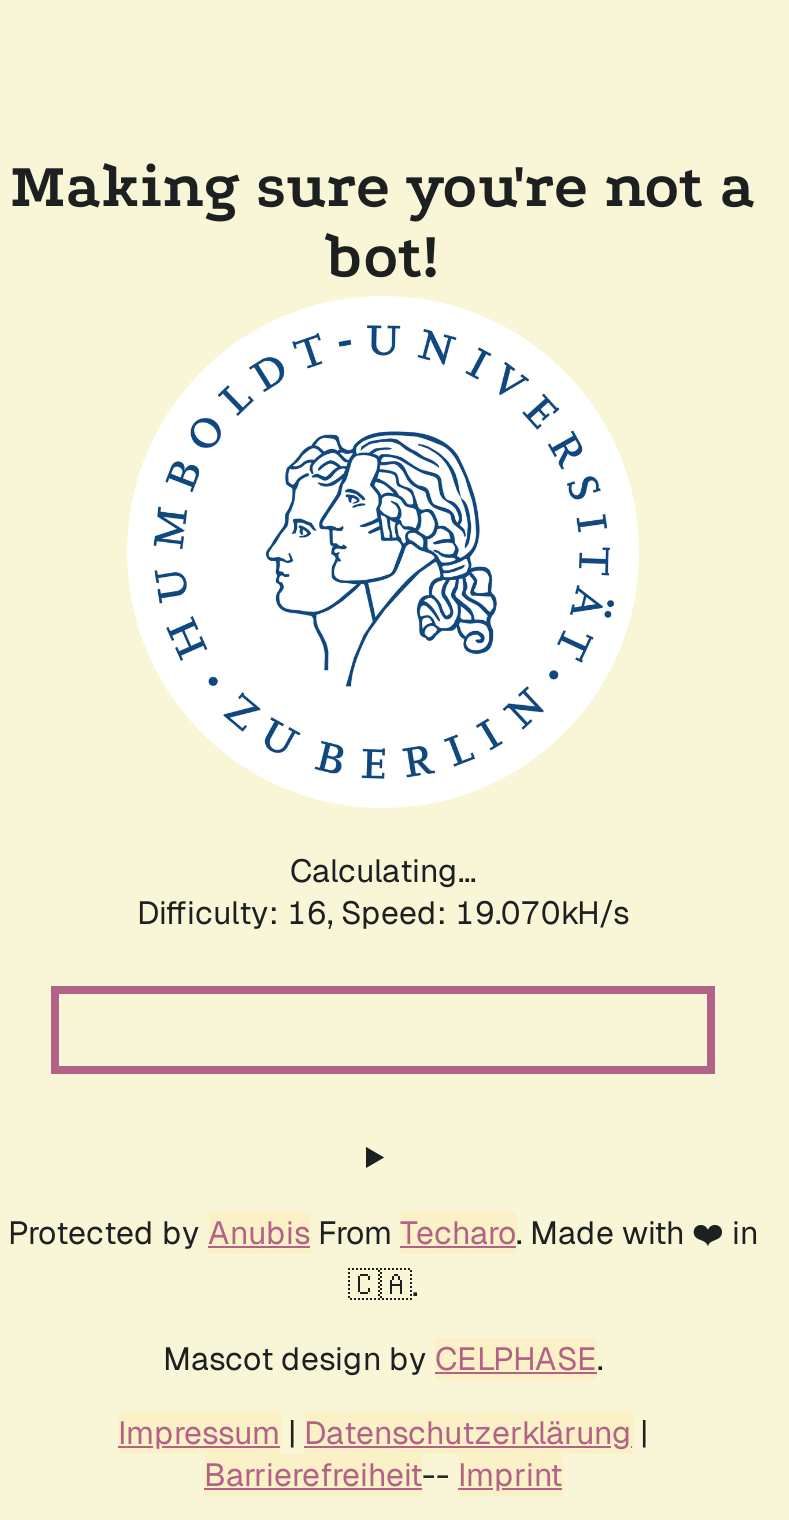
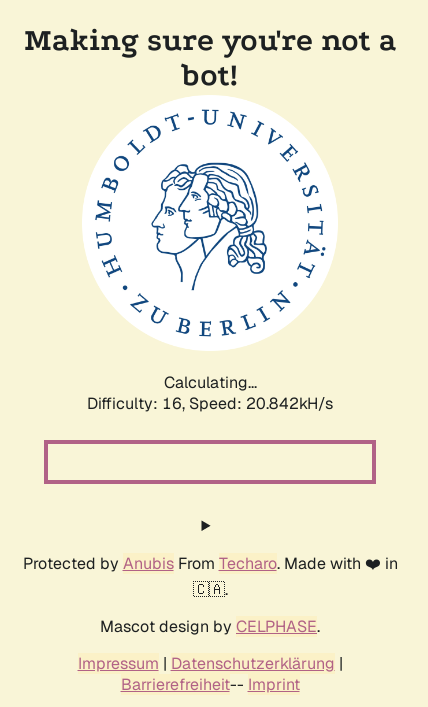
[137,892,629,934] Difficulty: 16, Speed: 19.070kH/s -> [87,393,333,414] Difficulty: 16, Speed: 20.842kH/s

